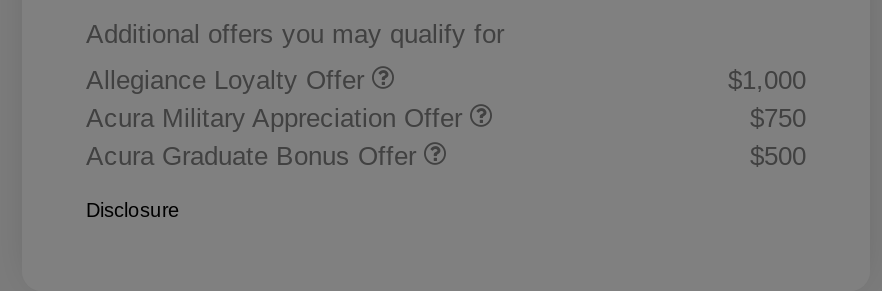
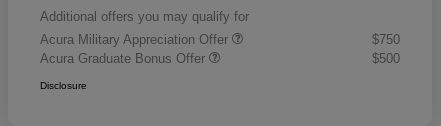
[86,65,806,95] Allegiance Loyalty Offer | $1,000 -> none

